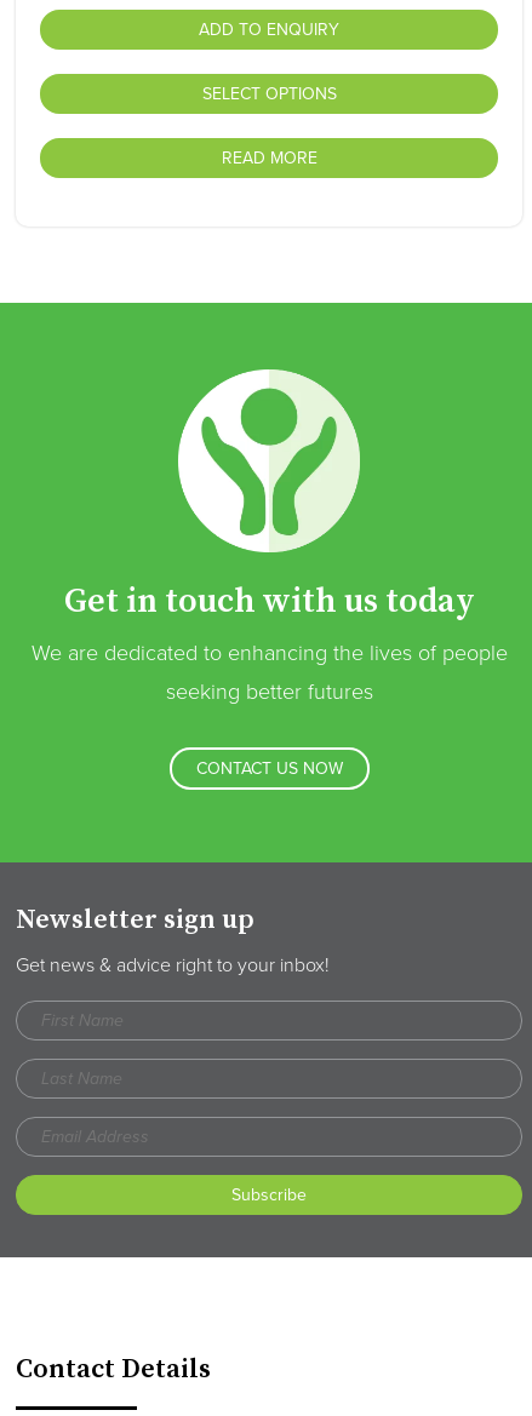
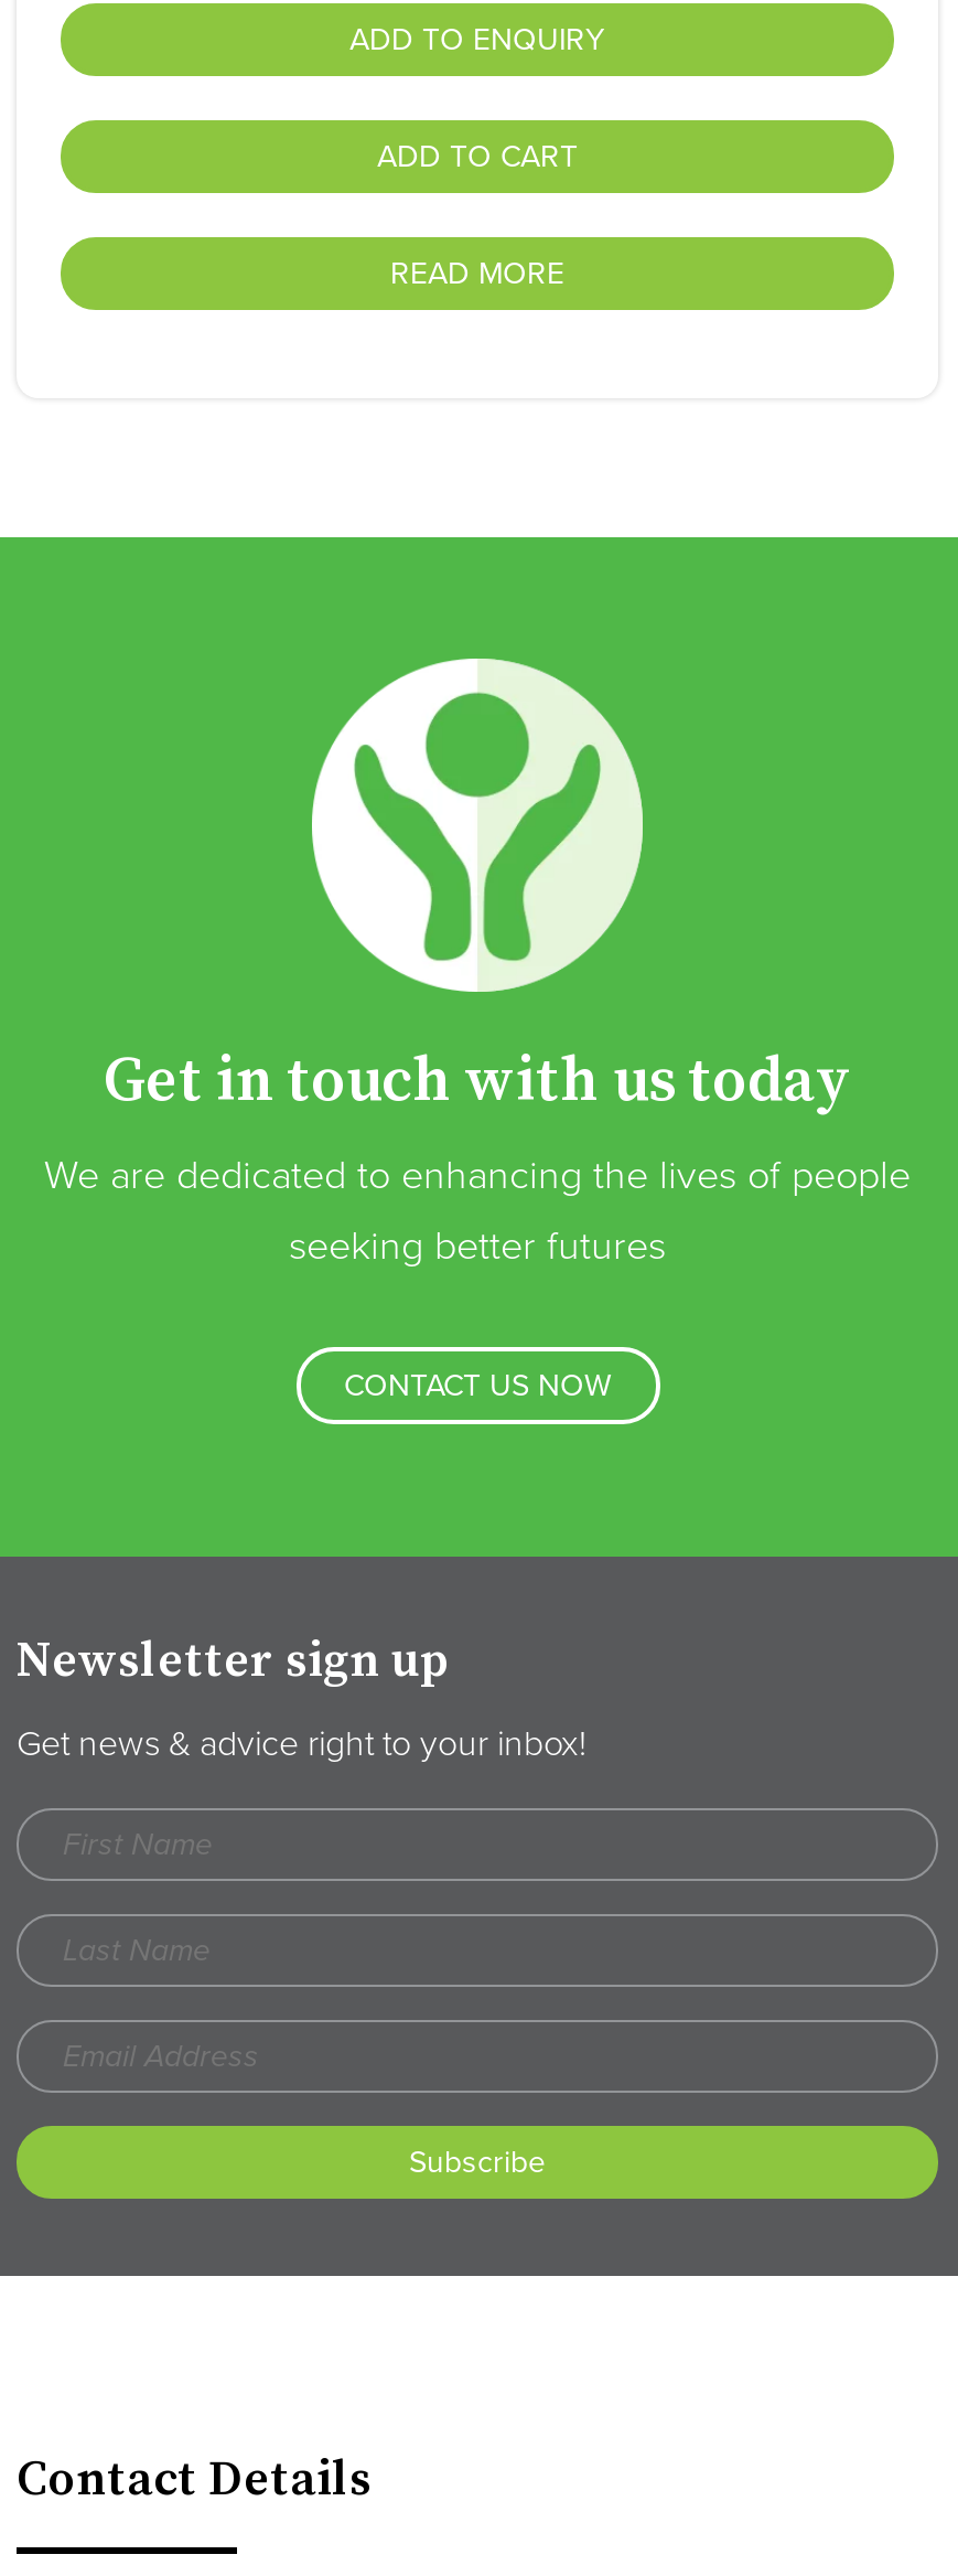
[202,83,336,104] SELECT OPTIONS -> [377,137,578,174] ADD TO CART

